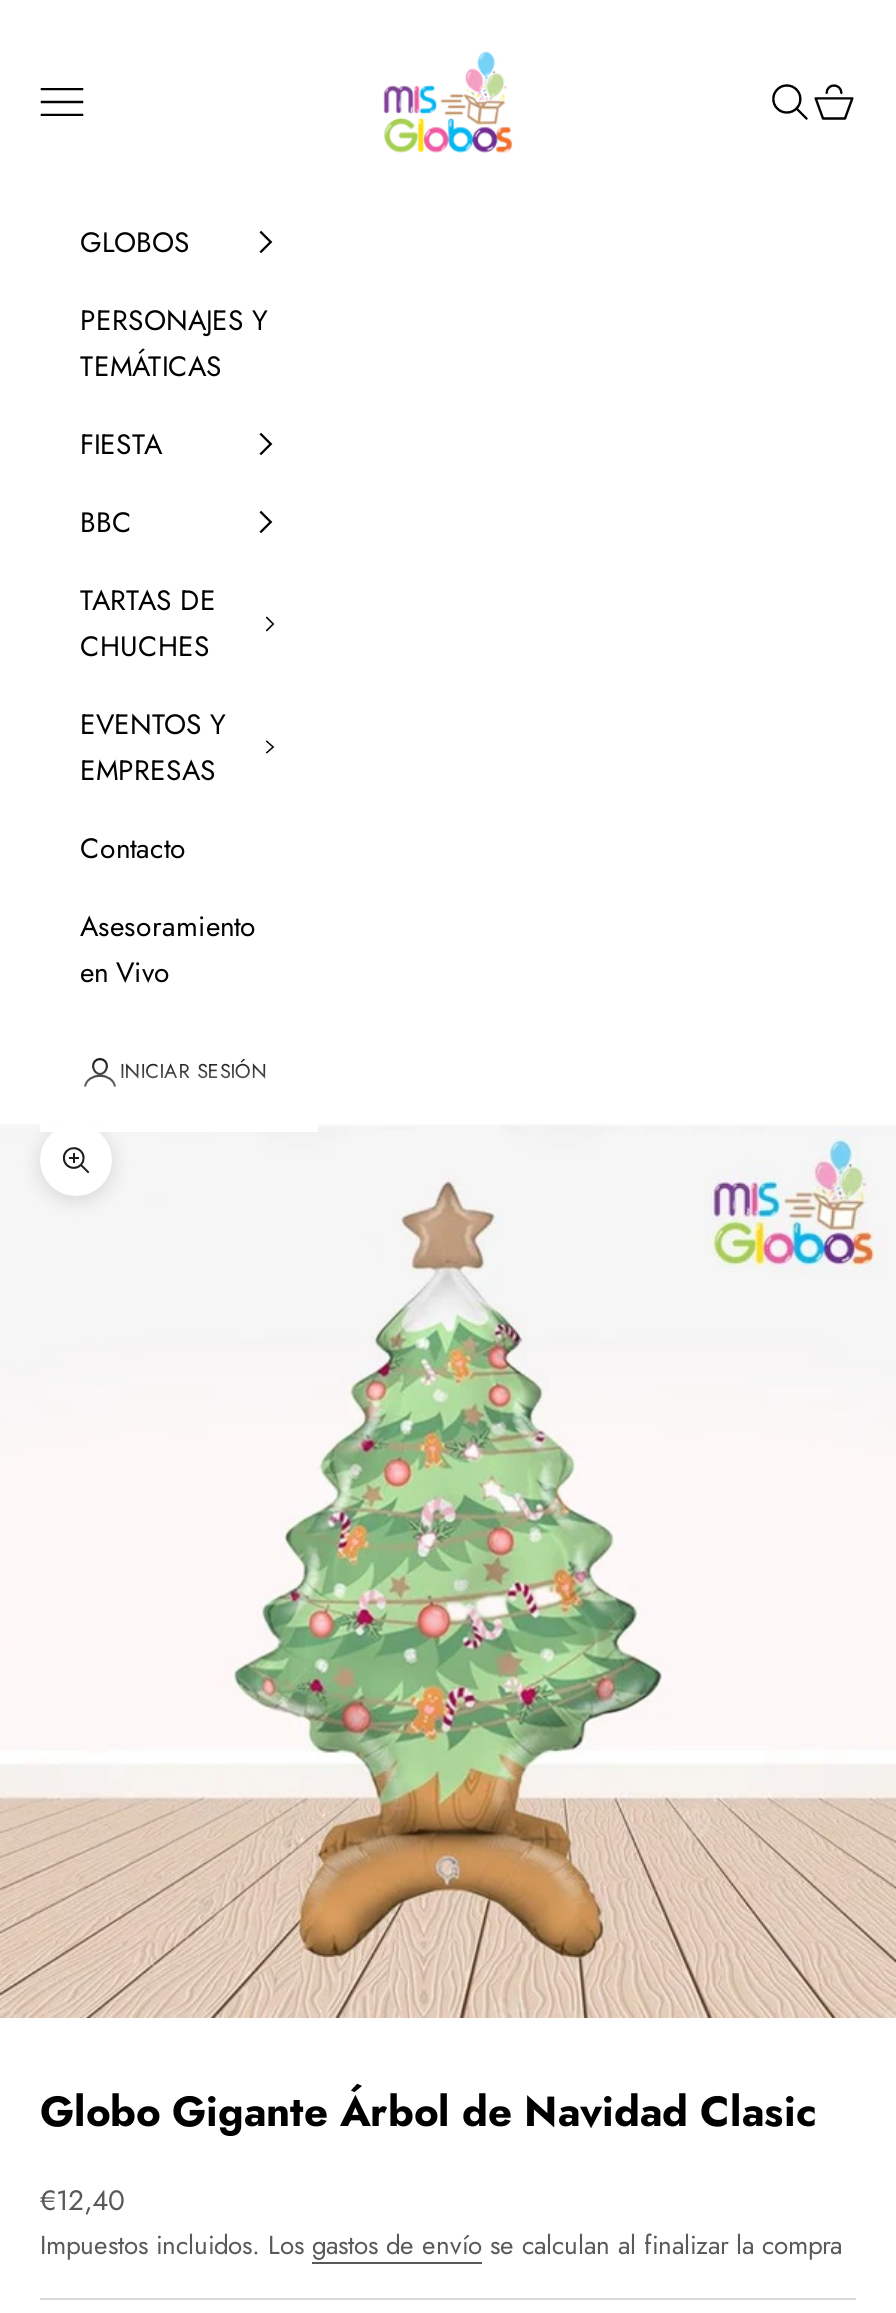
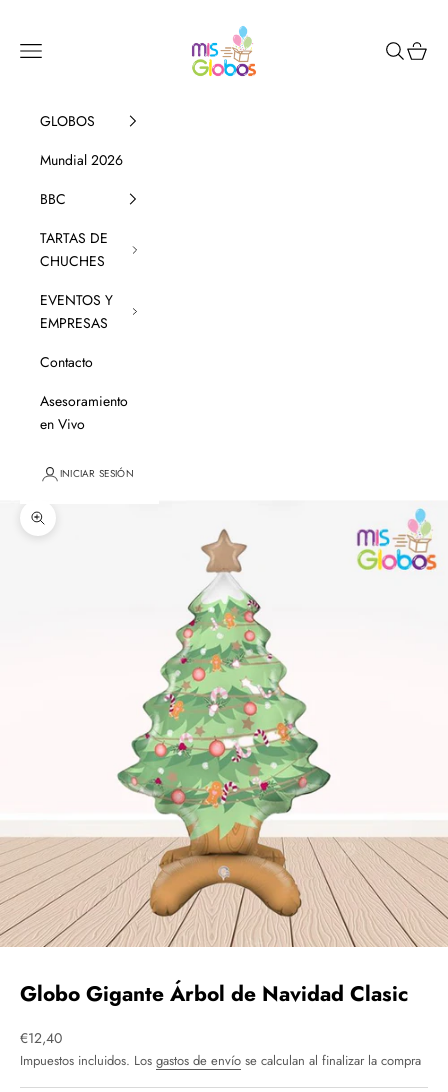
[80,299,268,463] PERSONAJES Y | TEMÁTICAS | FIESTA -> [40,150,123,170] Mundial 2026

